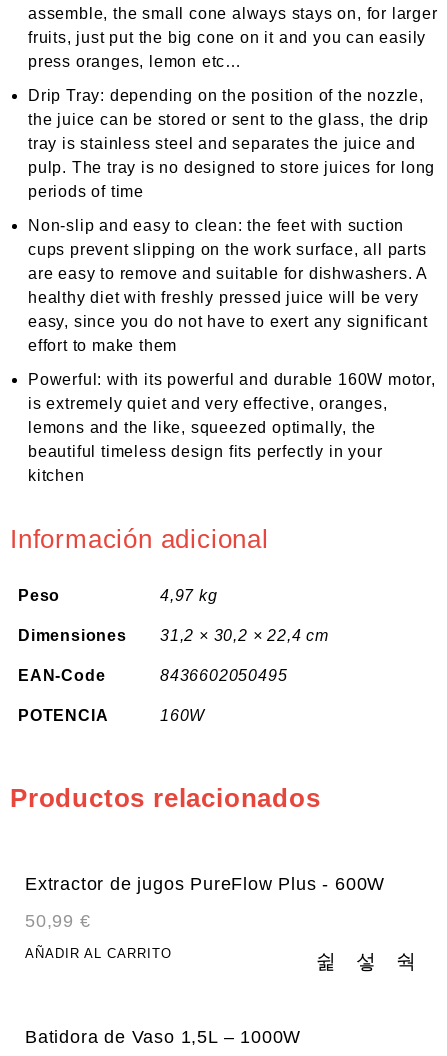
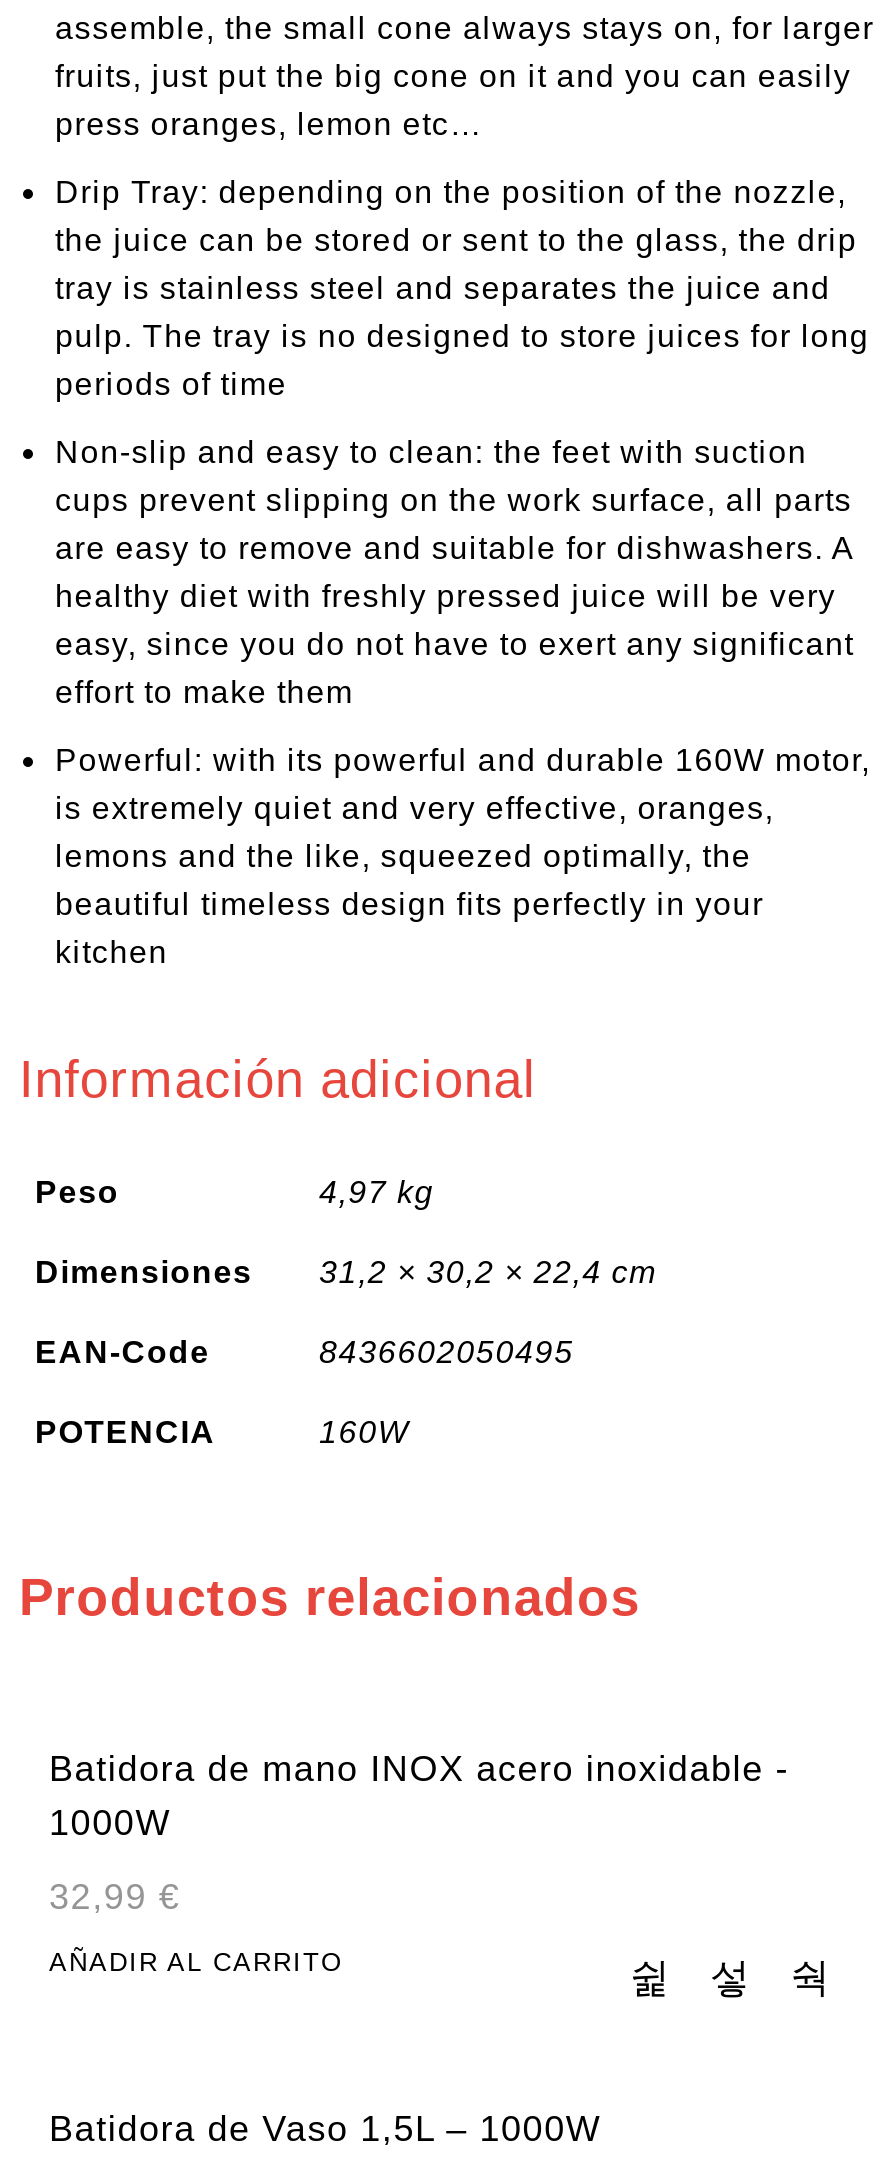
[25,874,385,894] Extractor de jugos PureFlow Plus - 600W -> [49,1748,789,1842] Batidora de mano INOX acero inoxidable - | 1000W
[25,911,91,931] 50,99 € -> [49,1876,180,1916] 32,99 €

